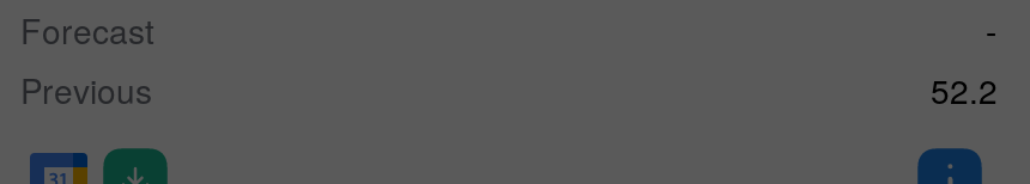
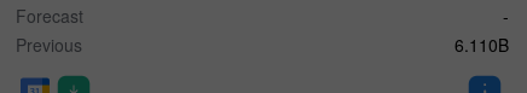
[931,65,998,113] 52.2 -> [454,33,509,57] 6.110B

